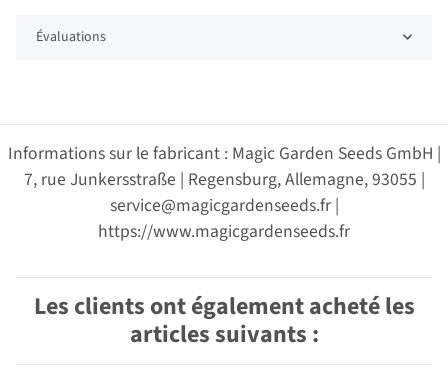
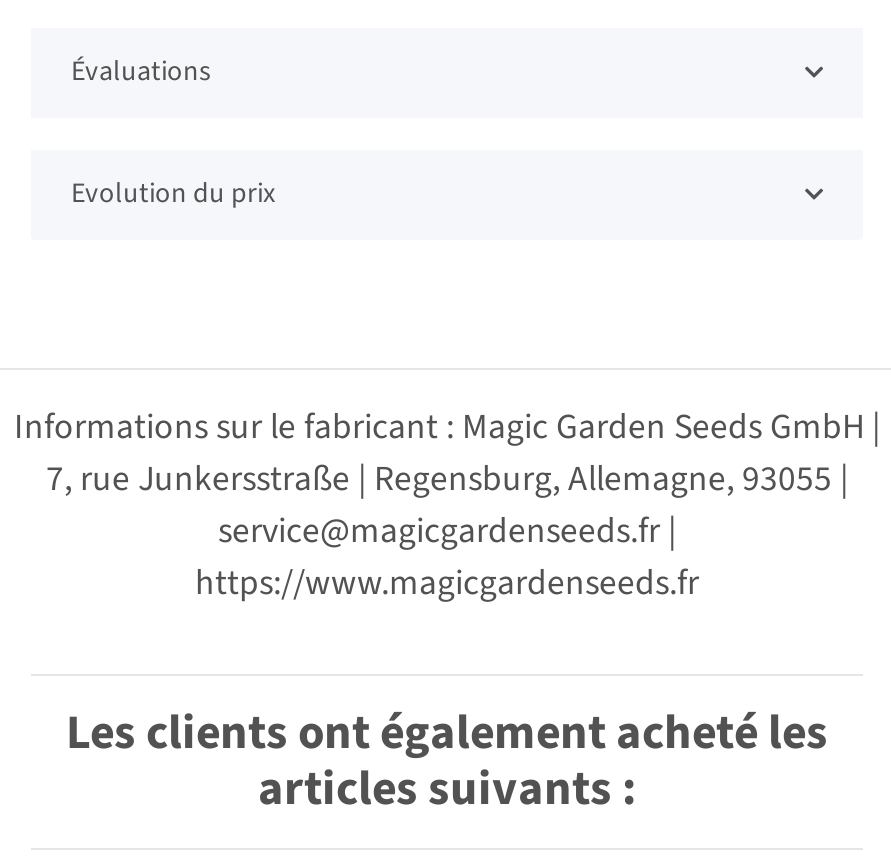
none -> [71,173,275,213] Evolution du prix

